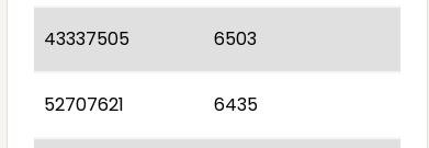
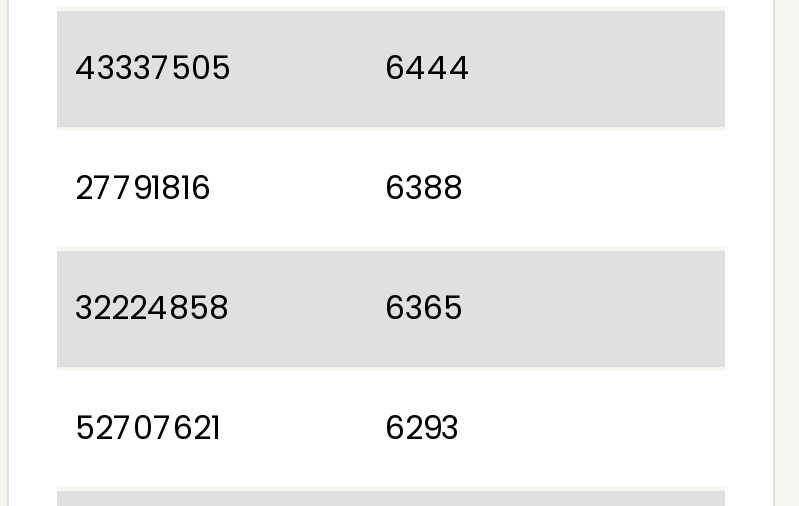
[214,26,257,52] 6503 -> [75,45,471,331] 6444 | 27791816 | 6388 | 32224858 | 6365
[214,92,258,117] 6435 -> [385,405,459,451] 6293

